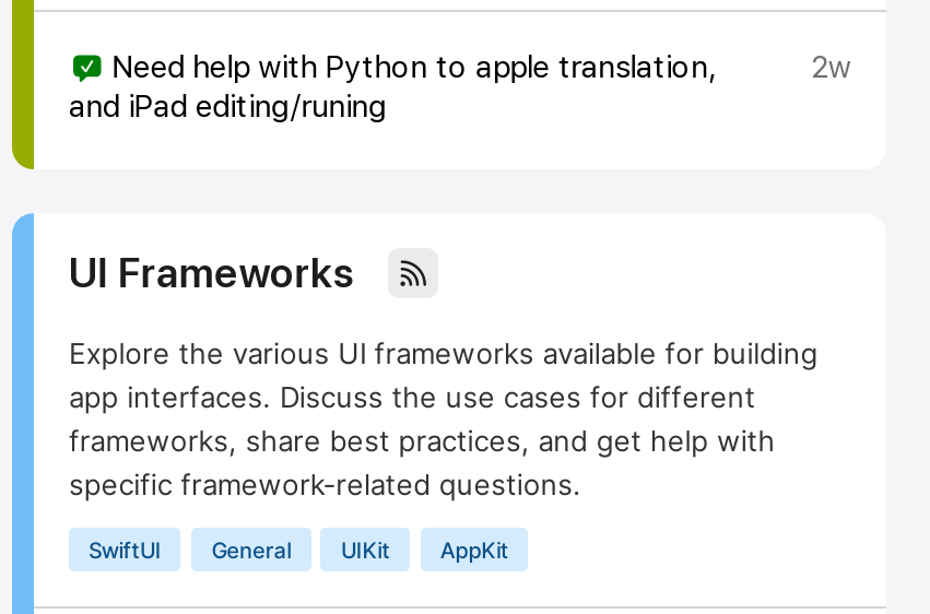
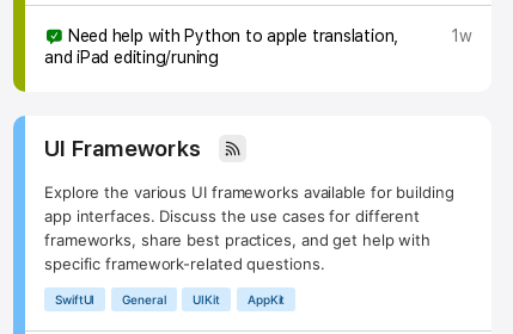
[811,49,851,84] 2w -> [451,26,472,45] 1w

